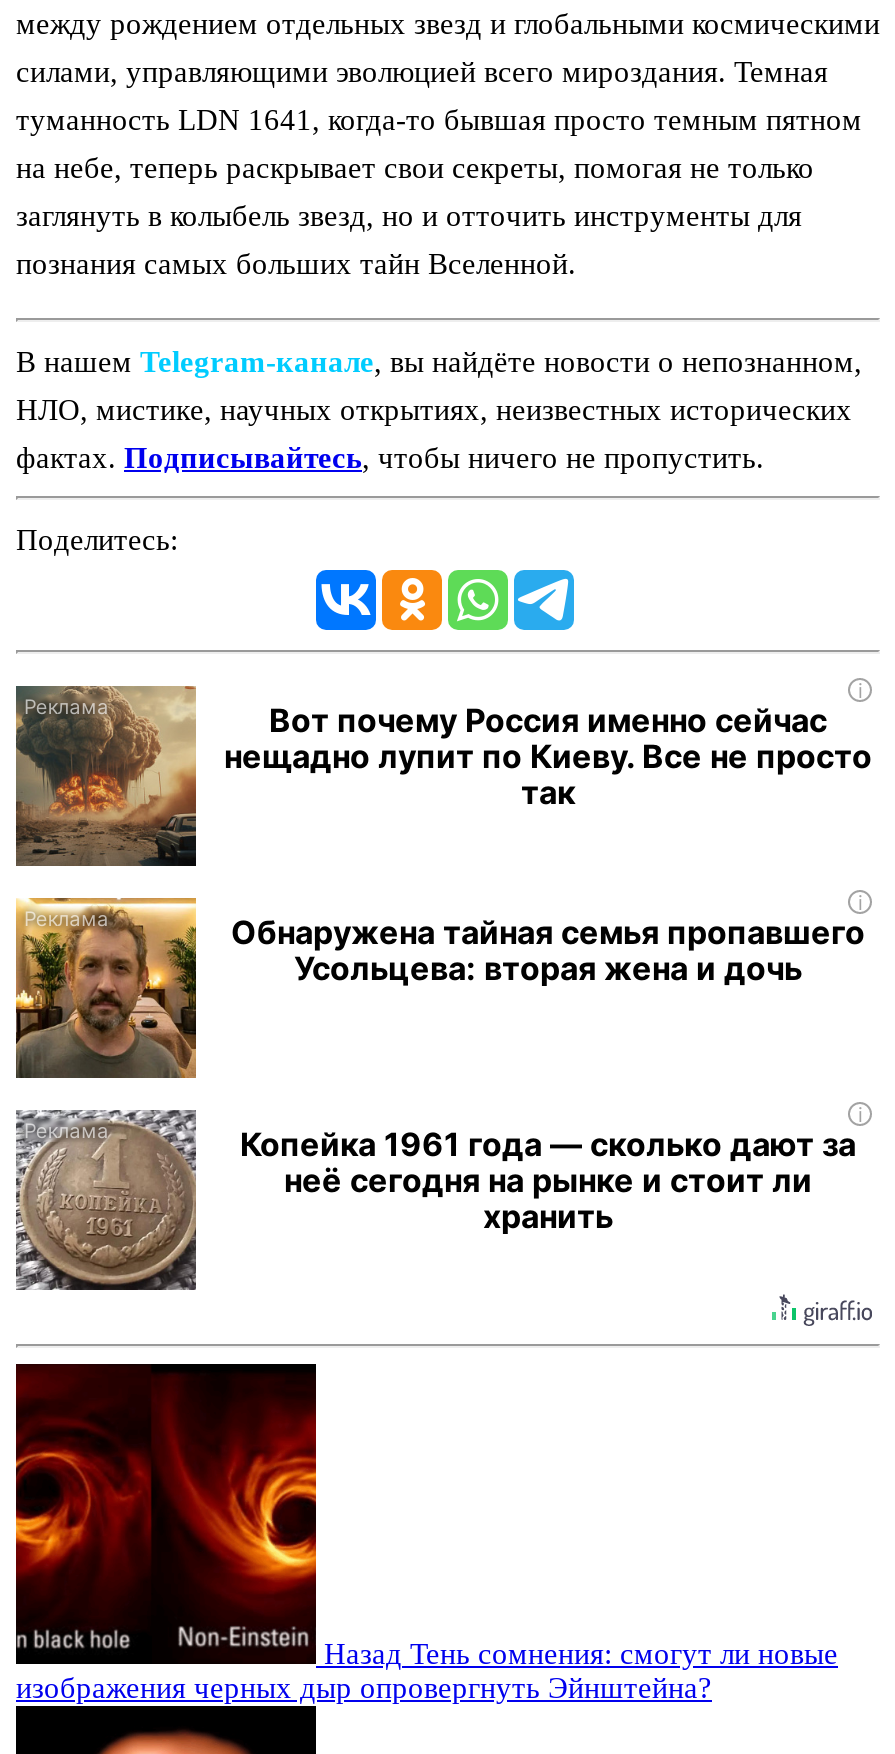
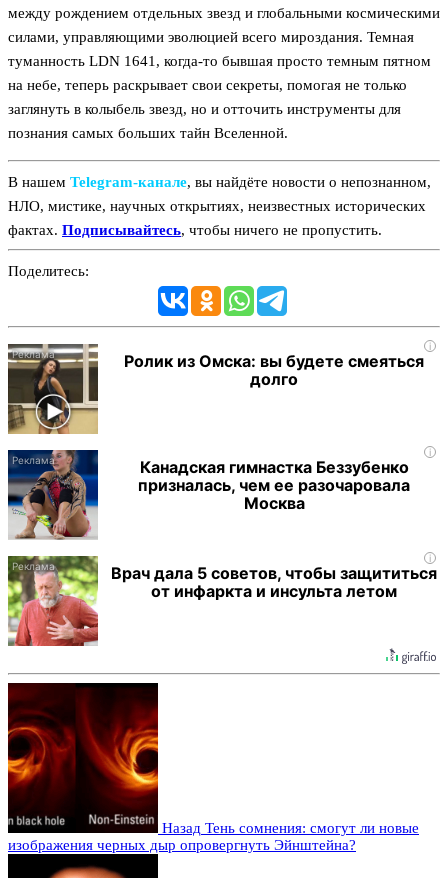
[16,686,872,868] [image] | Вот почему Россия именно сейчас | нещадно лупит по Киеву. Все не просто | так -> [8,343,424,435] [image] | Ролик из Омска: вы будете смеяться | долго
[14,896,865,1080] [image] | Обнаружена тайная семья пропавшего | Усольцева: вторая жена и дочь -> [7,449,410,540] [image] | Канадская гимнастка Беззубенко | призналась, чем ее разочаровала | Москва
[14,1110,856,1292] [image] | Копейка 1961 года — сколько дают за | неё сегодня на рынке и стоит ли | хранить -> [8,555,437,647] [image] | Врач дала 5 советов, чтобы защититься | от инфаркта и инсульта летом

